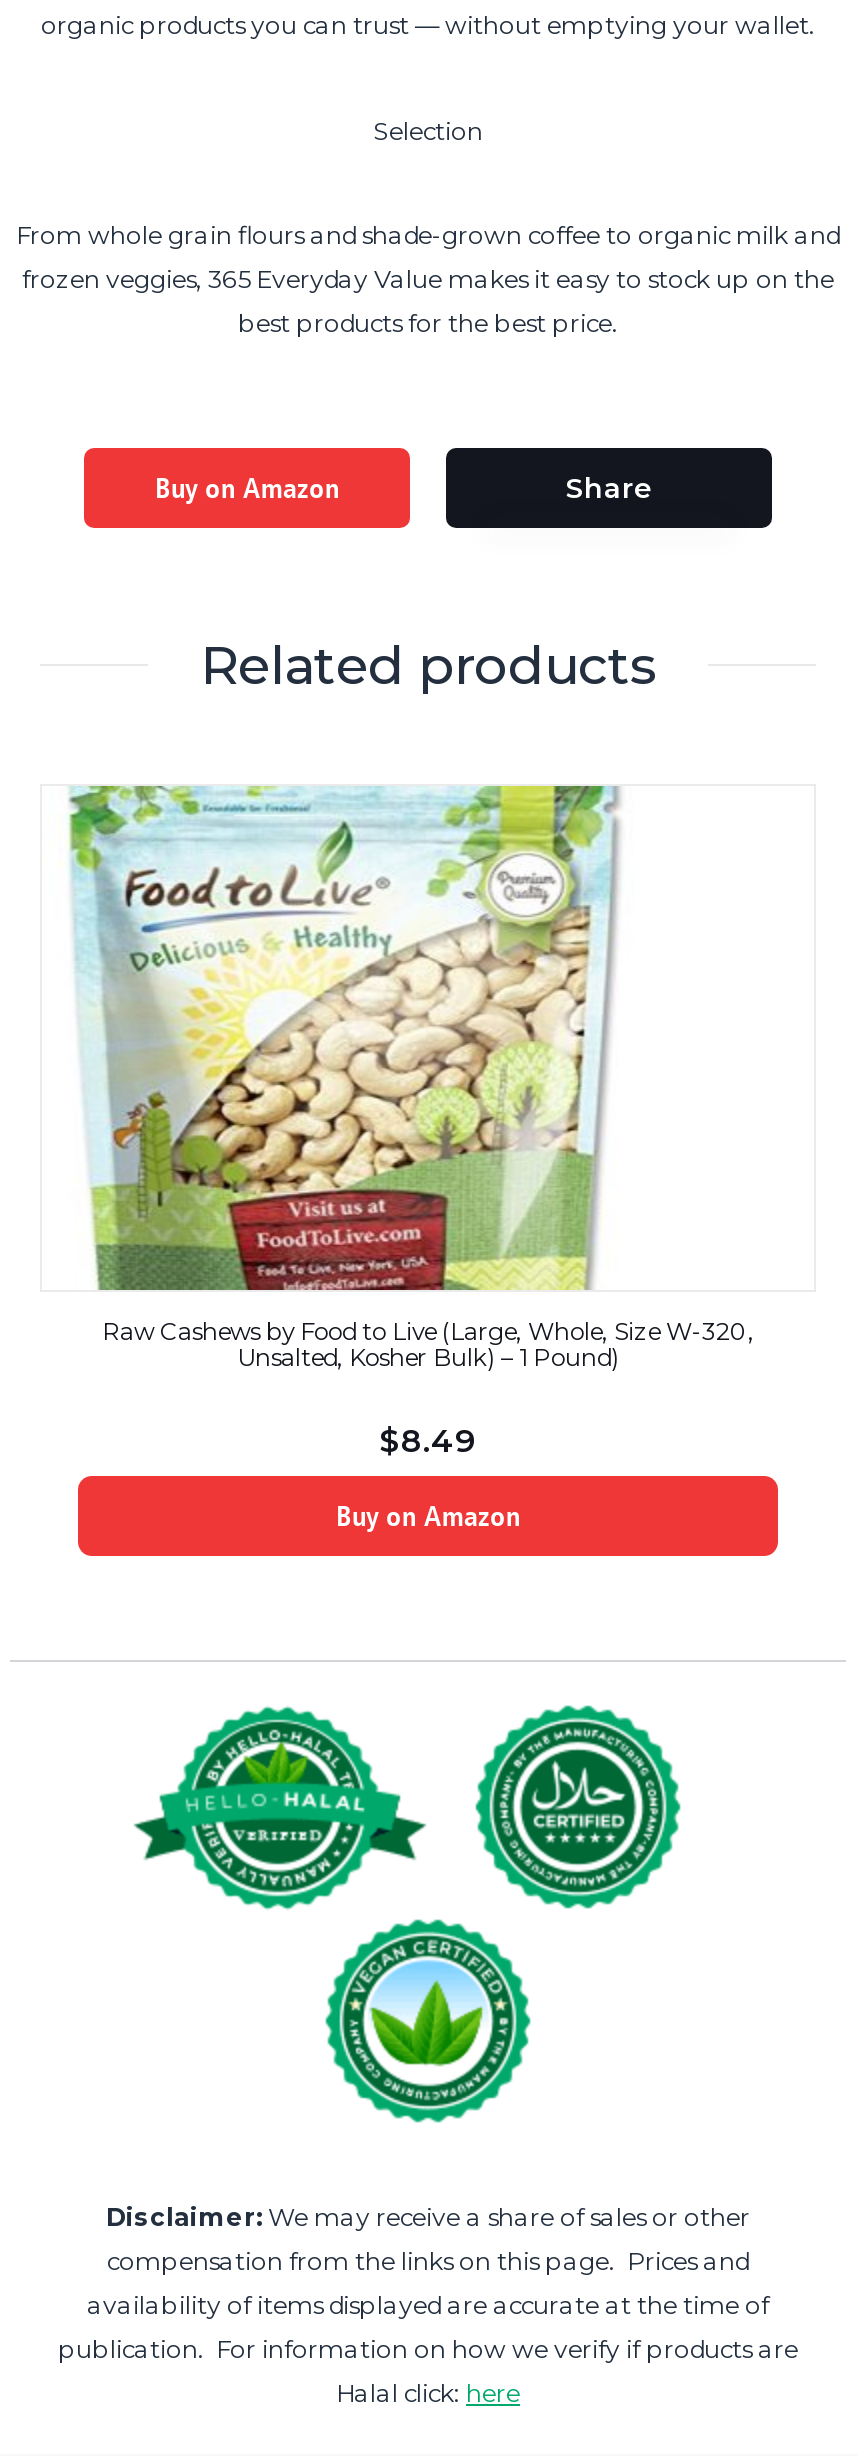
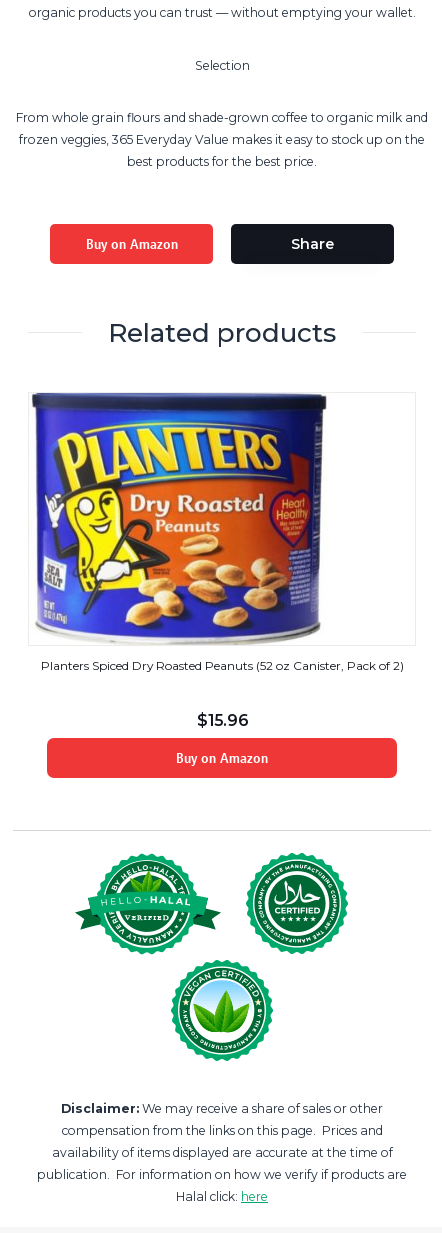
[48,784,754,1371] [image] | Raw Cashews by Food to Live (Large, Whole, Size W-320, | Unsalted, Kosher Bulk) – 1 Pound) -> [31,392,403,673] [image] | Planters Spiced Dry Roasted Peanuts (52 oz Canister, Pack of 2)
[379,1421,477,1459] $8.49 -> [196,711,247,730] $15.96

